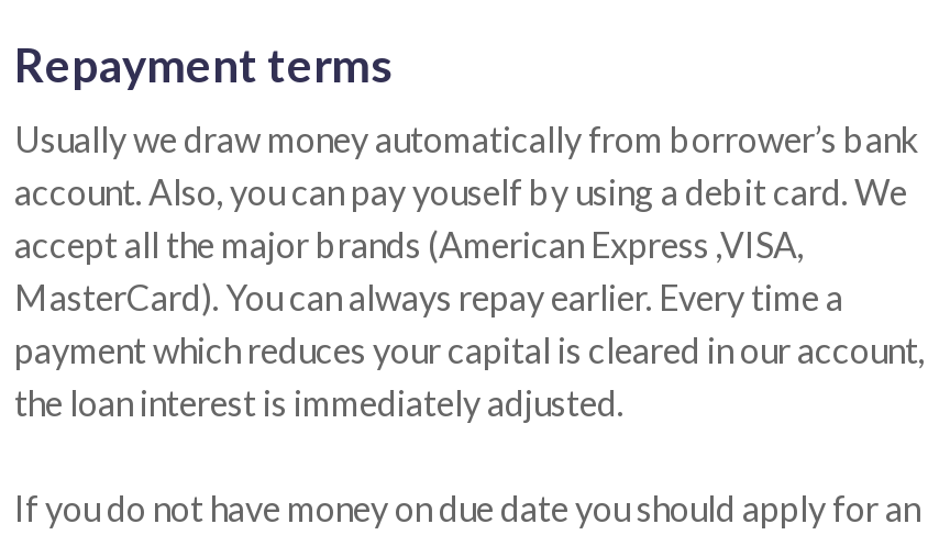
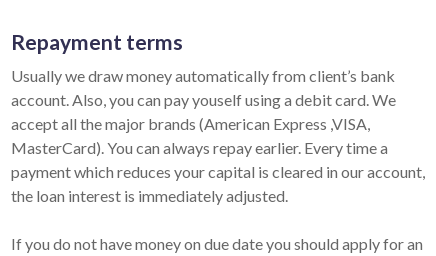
[14,118,920,212] Usually we draw money automatically from borrower’s bank | account. Also, you can pay youself by using a debit card. We -> [11,66,396,109] Usually we draw money automatically from client’s bank | account. Also, you can pay youself using a debit card. We

